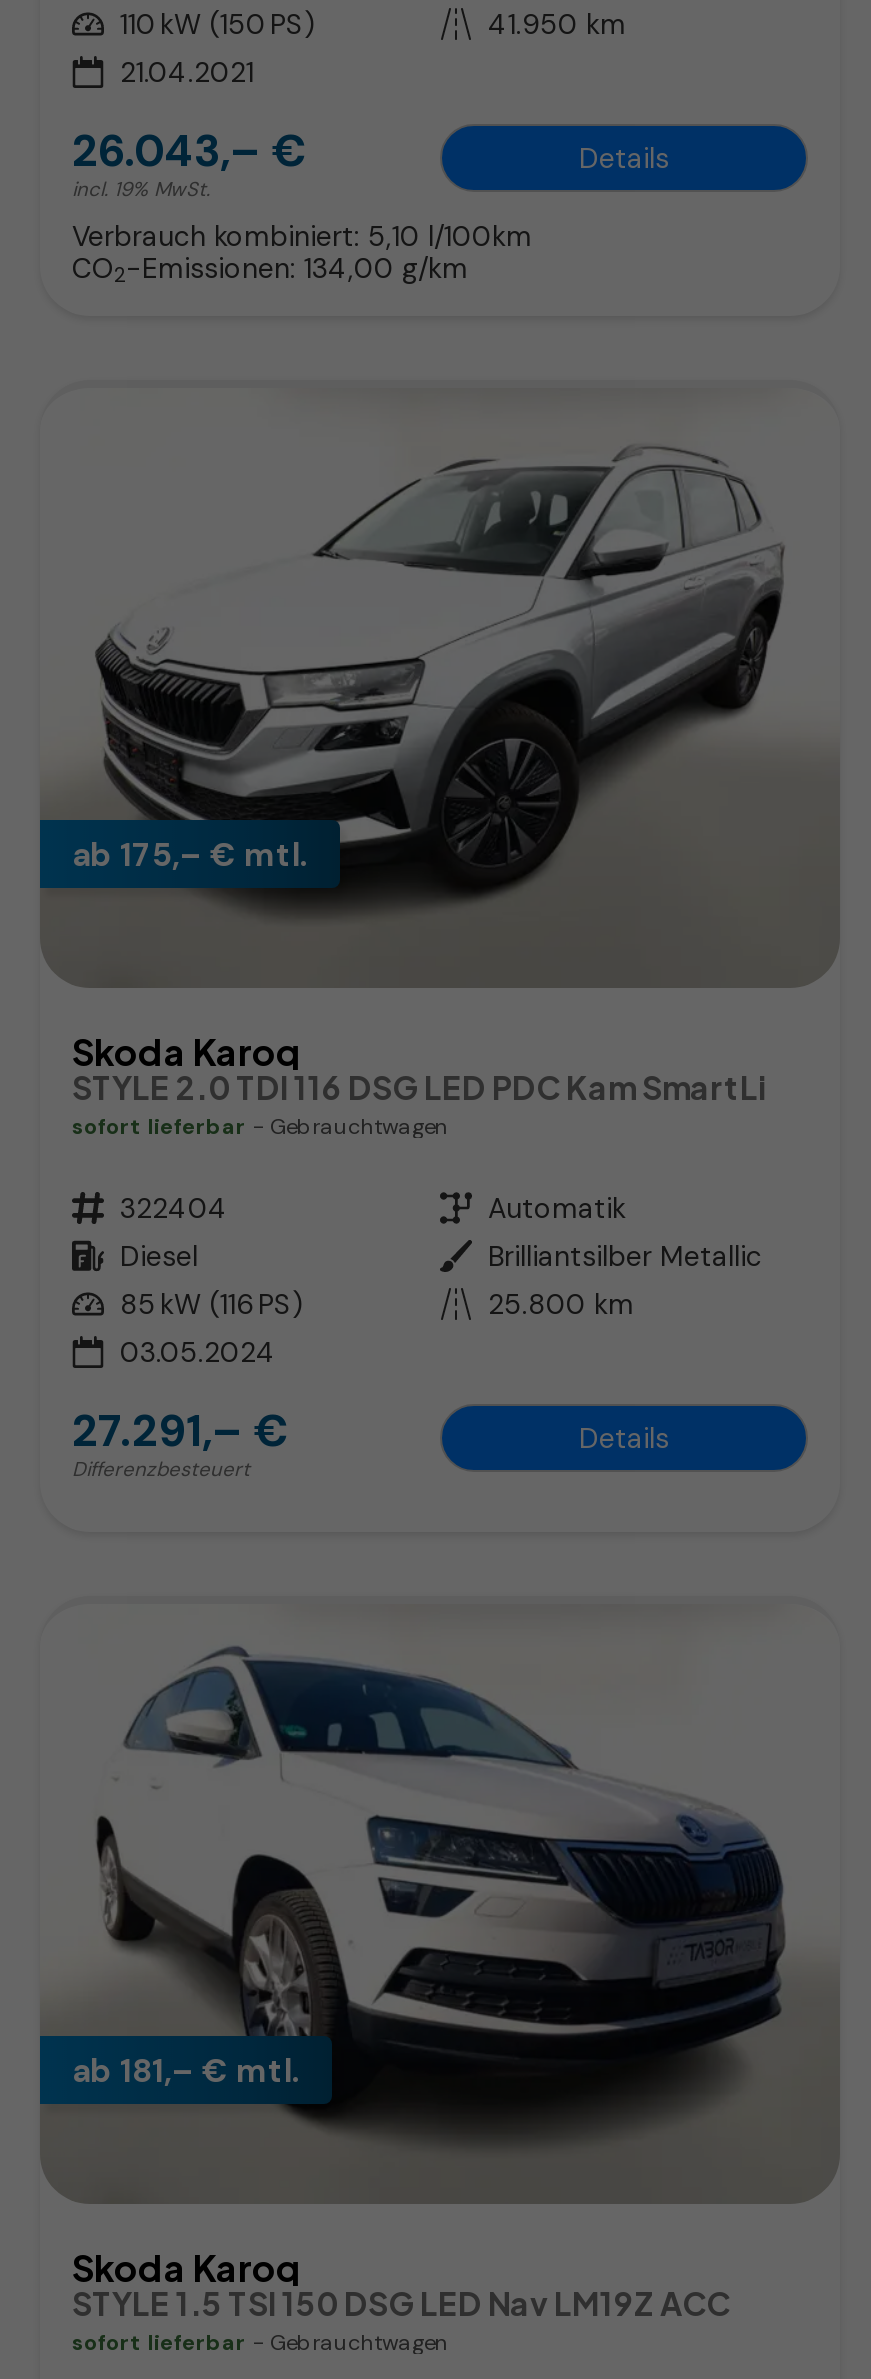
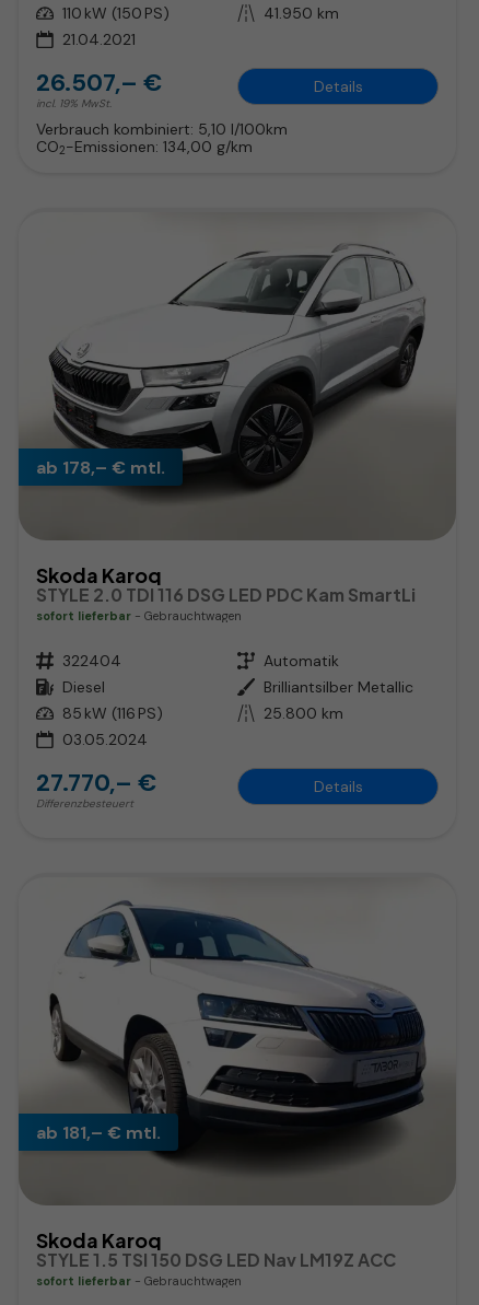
[72,122,306,180] 26.043,– € -> [36,67,162,98] 26.507,– €
[72,833,308,875] ab 175,– € mtl. -> [36,456,165,479] ab 178,– € mtl.
[72,1402,288,1460] 27.291,– € -> [36,767,156,798] 27.770,– €

